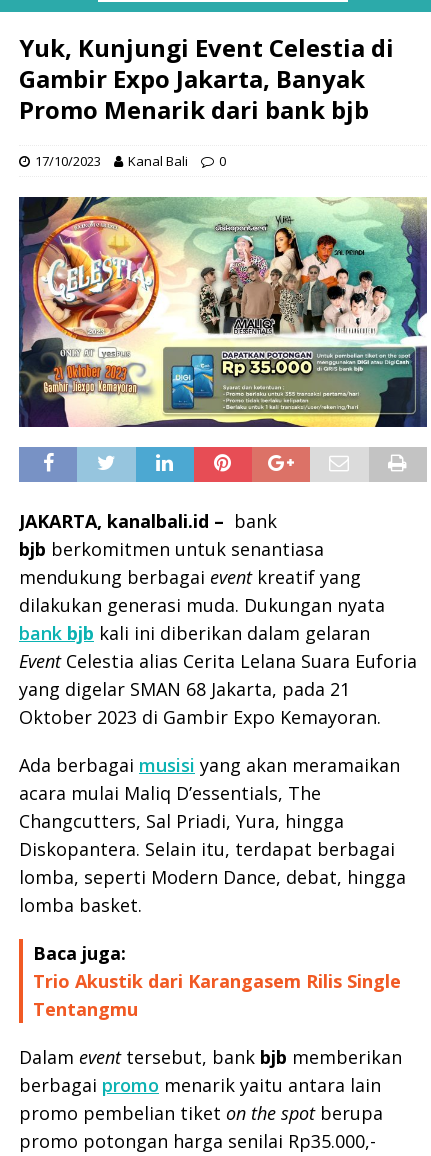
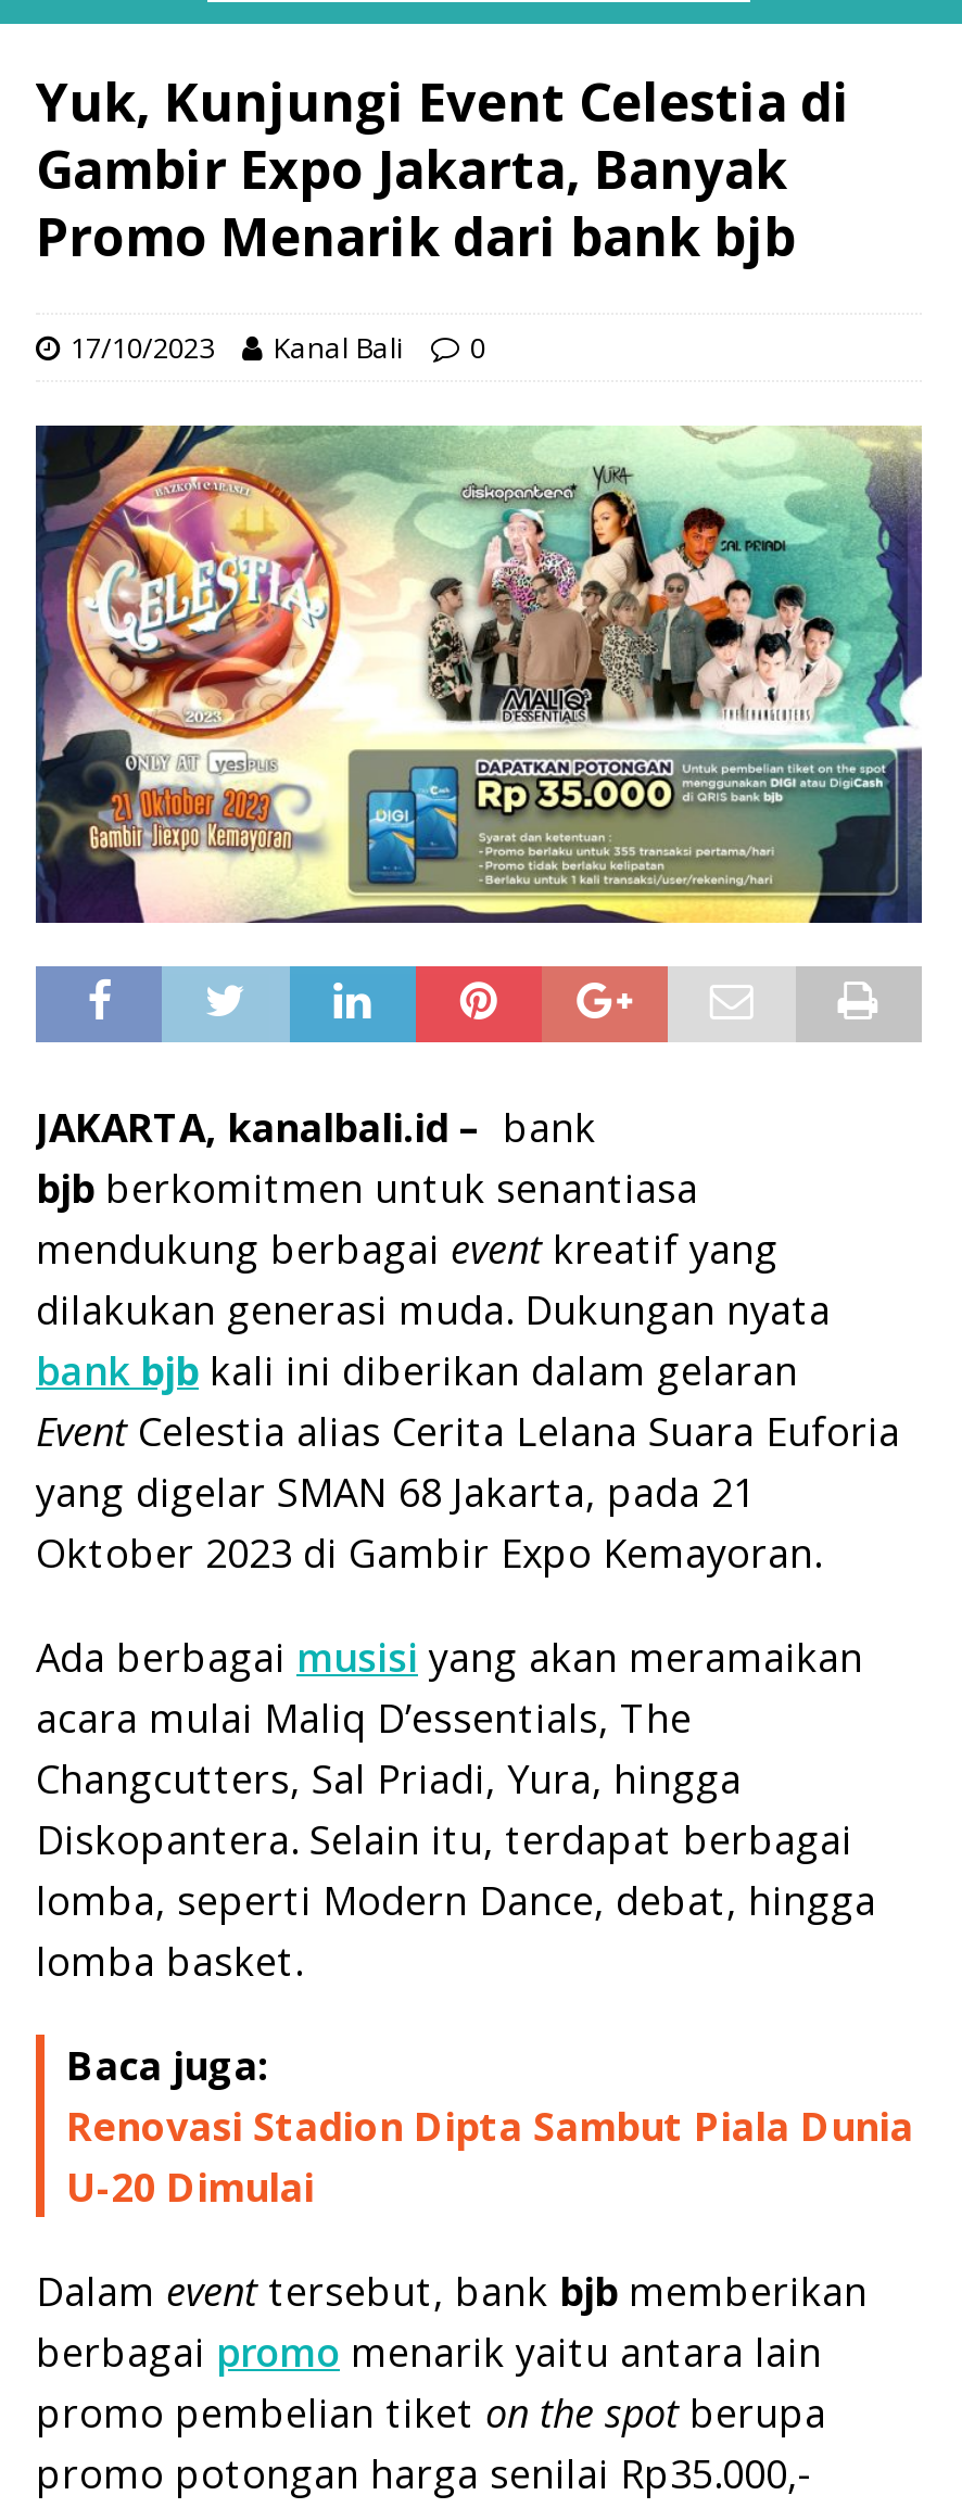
[33,969,401,1021] Trio Akustik dari Karangasem Rilis Single | Tentangmu -> [66,2101,913,2214] Renovasi Stadion Dipta Sambut Piala Dunia | U-20 Dimulai

